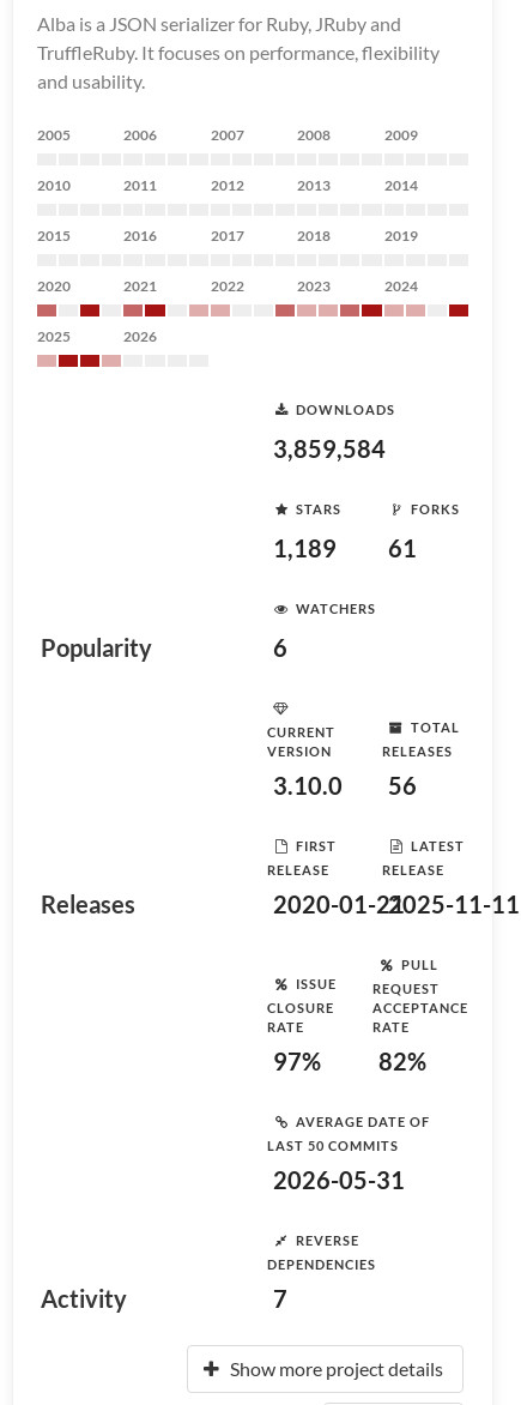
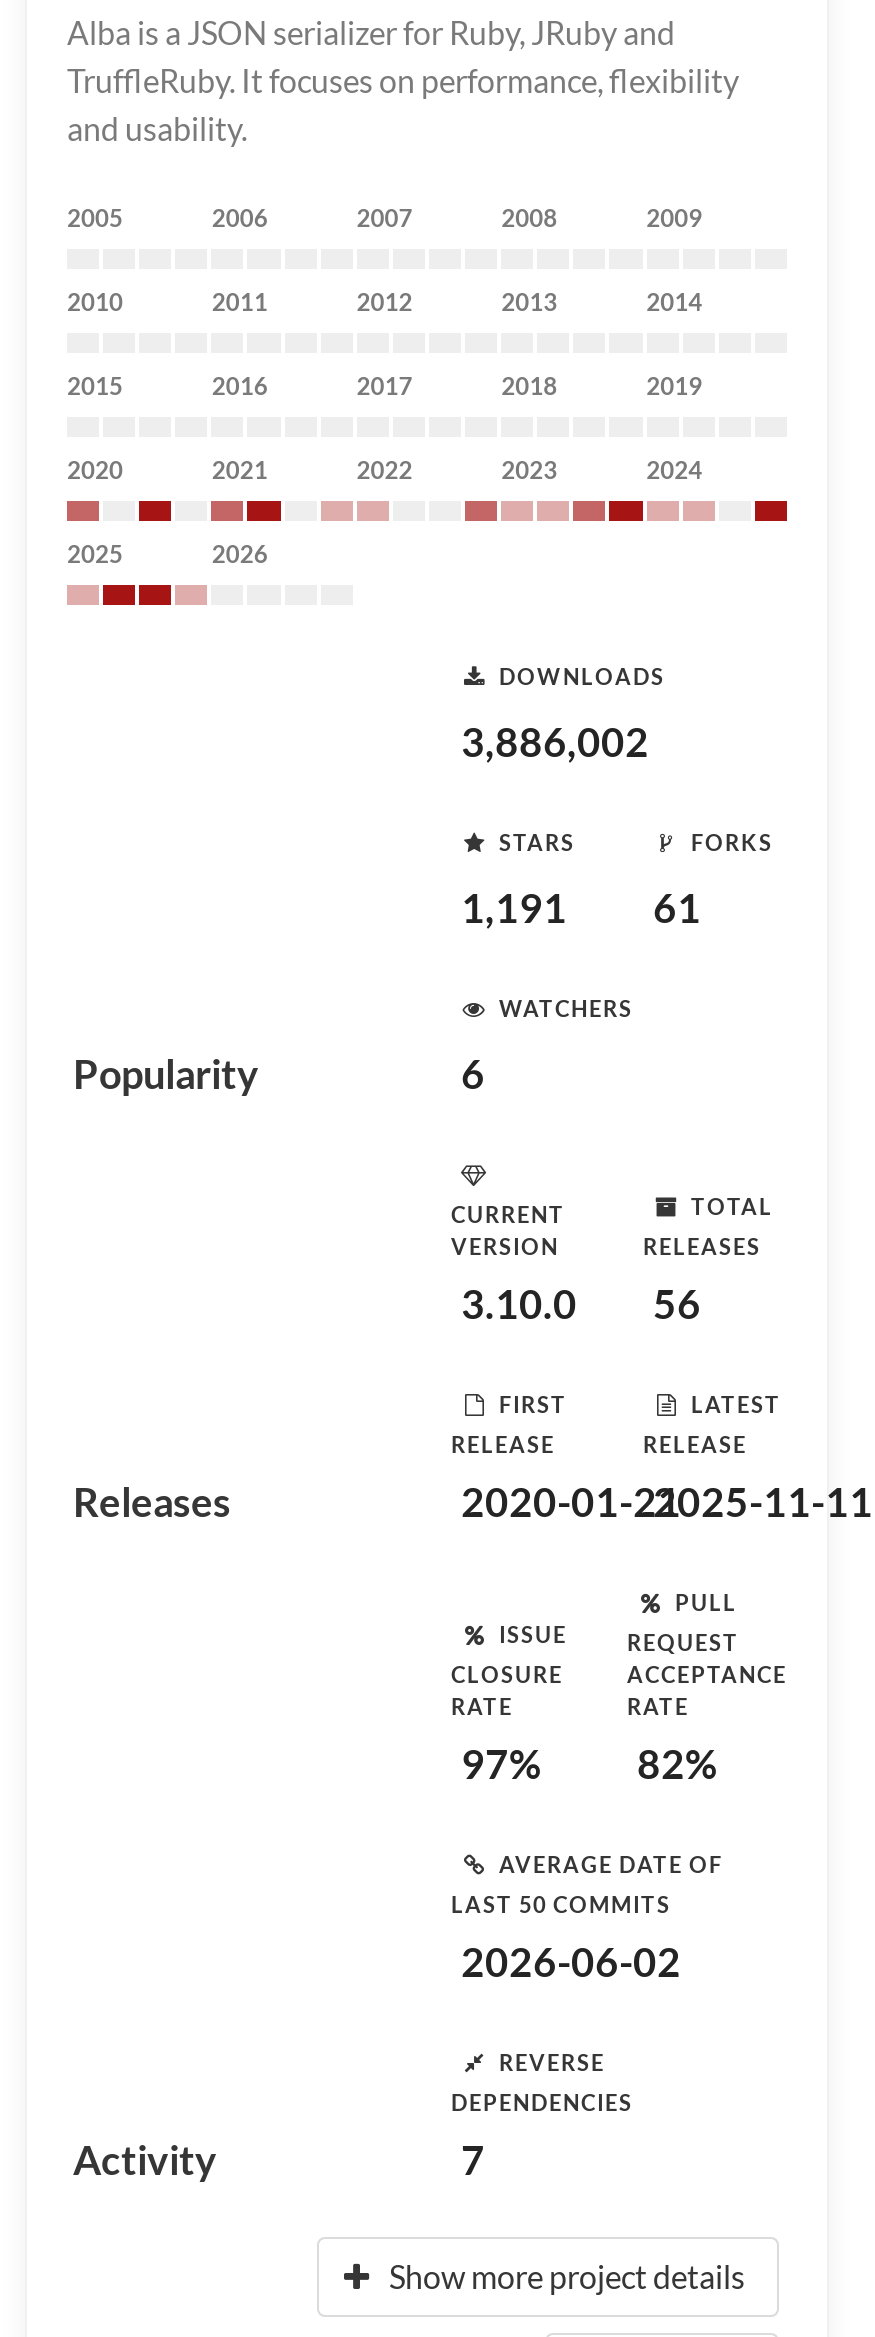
[273,434,386,463] 3,859,584 -> [461,717,649,765] 3,886,002
[273,533,417,562] 1,189 61 -> [461,883,701,931] 1,191 61
[273,1165,405,1194] 2026-05-31 -> [461,1937,681,1985] 2026-06-02

